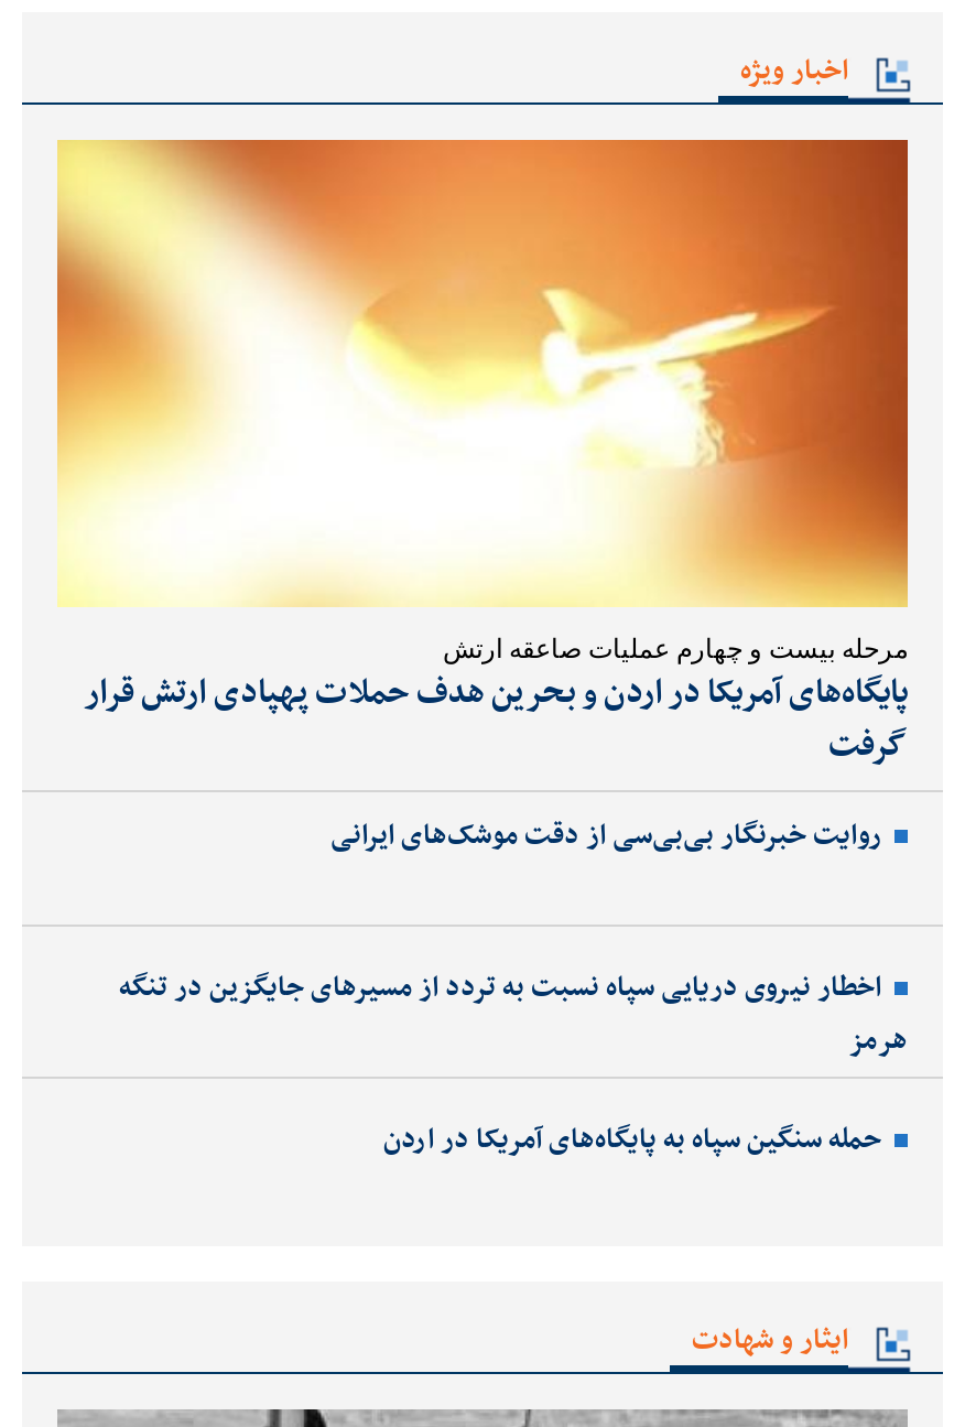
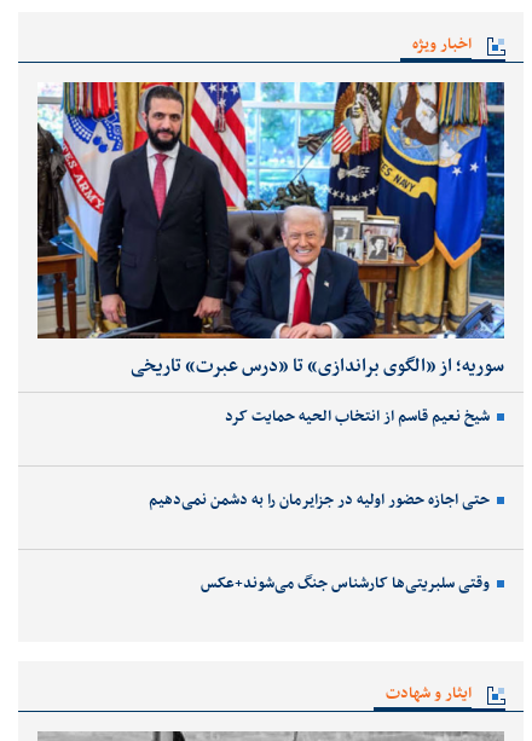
[55,138,910,774] [image] | مرحله بیست و چهارم عملیات صاعقه ارتش | پایگاه‌های آمریکا در اردن و بحرین هدف حملات پهپادی ارتش قرار | گرفت -> [36,81,505,382] [image] | سوریه؛ از «الگوی براندازی» تا «درس عبرت» تاریخی
[330,812,881,858] روایت خبرنگار بی‌بی‌سی از دقت موشک‌های ایرانی -> [225,404,490,429] شیخ نعیم قاسم از انتخاب الحیه حمایت کرد
[119,964,908,1063] اخطار نیروی دریایی سپاه نسبت به تردد از مسیرهای جایگزین در تنگه | هرمز -> [149,487,490,512] حتی اجازه حضور اولیه در جزایرمان را به دشمن نمی‌دهیم
[383,1116,881,1162] حمله سنگین سپاه به پایگاه‌های آمریکا در اردن -> [201,570,490,596] وقتی سلبریتی‌ها کارشناس جنگ می‌شوند+عکس

